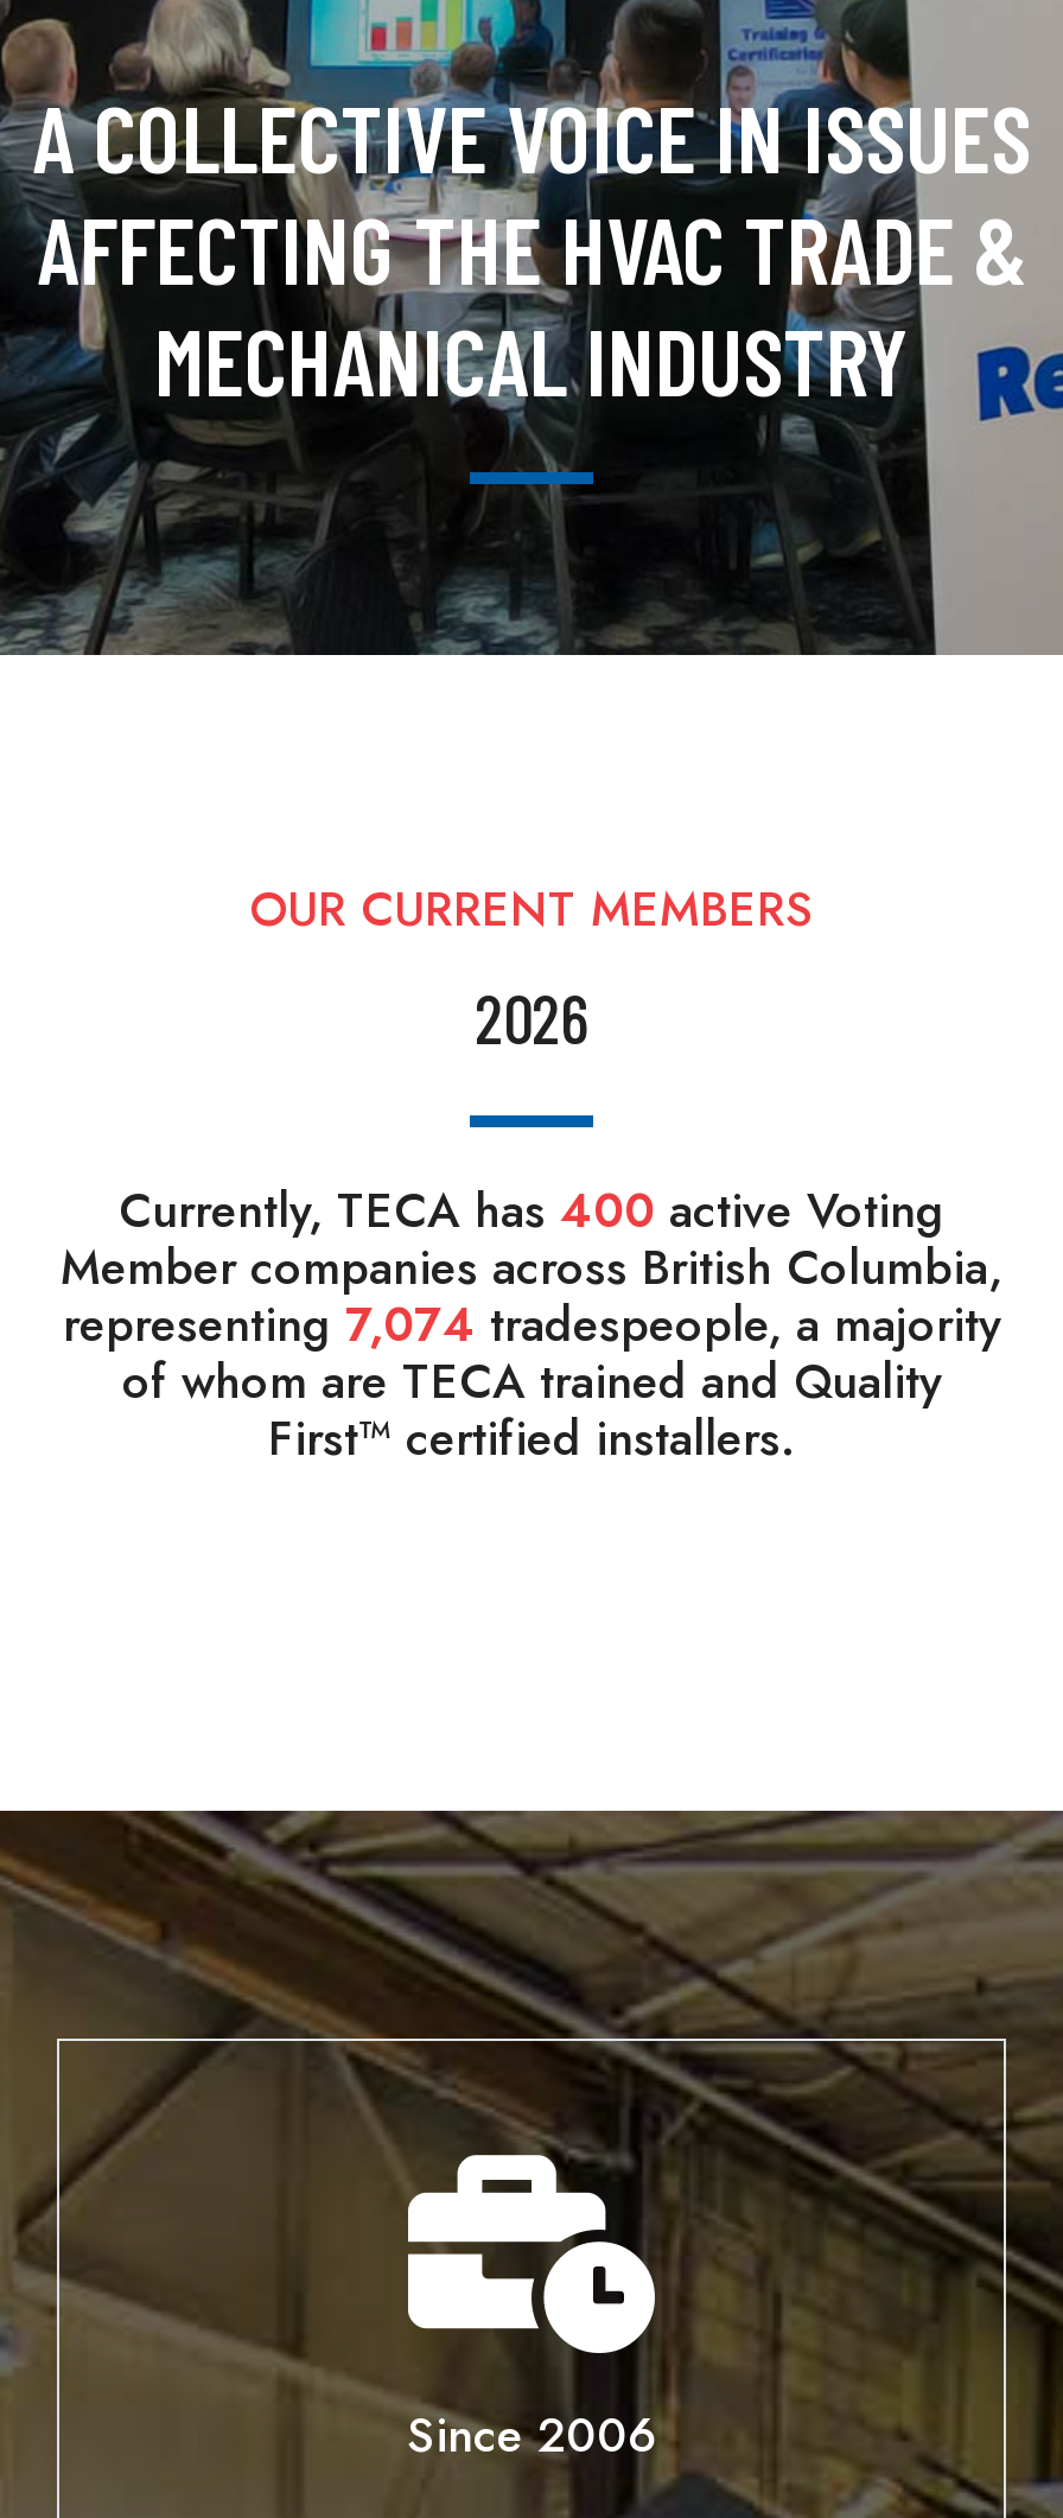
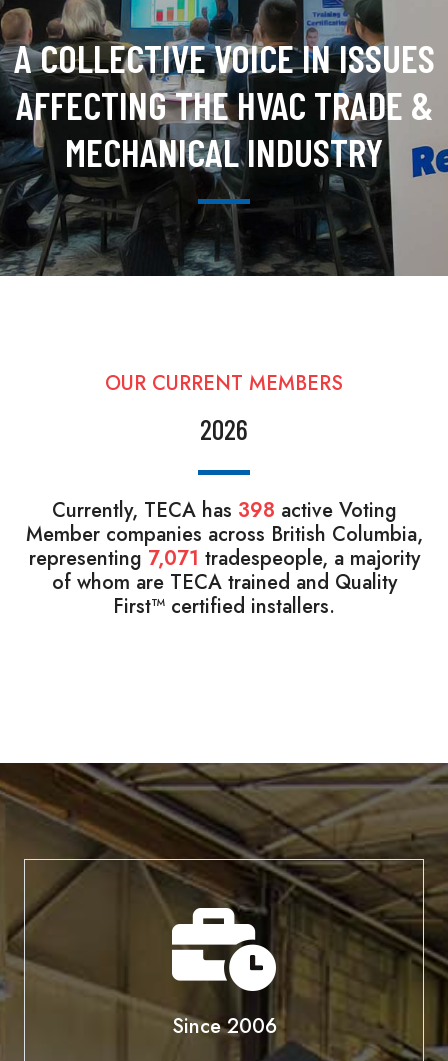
[119,1177,944,1246] Currently, TECA has 400 active Voting -> [51,496,396,525] Currently, TECA has 398 active Voting
[63,1291,1000,1360] representing 7,074 tradespeople, a majority -> [28,544,419,573] representing 7,071 tradespeople, a majority

